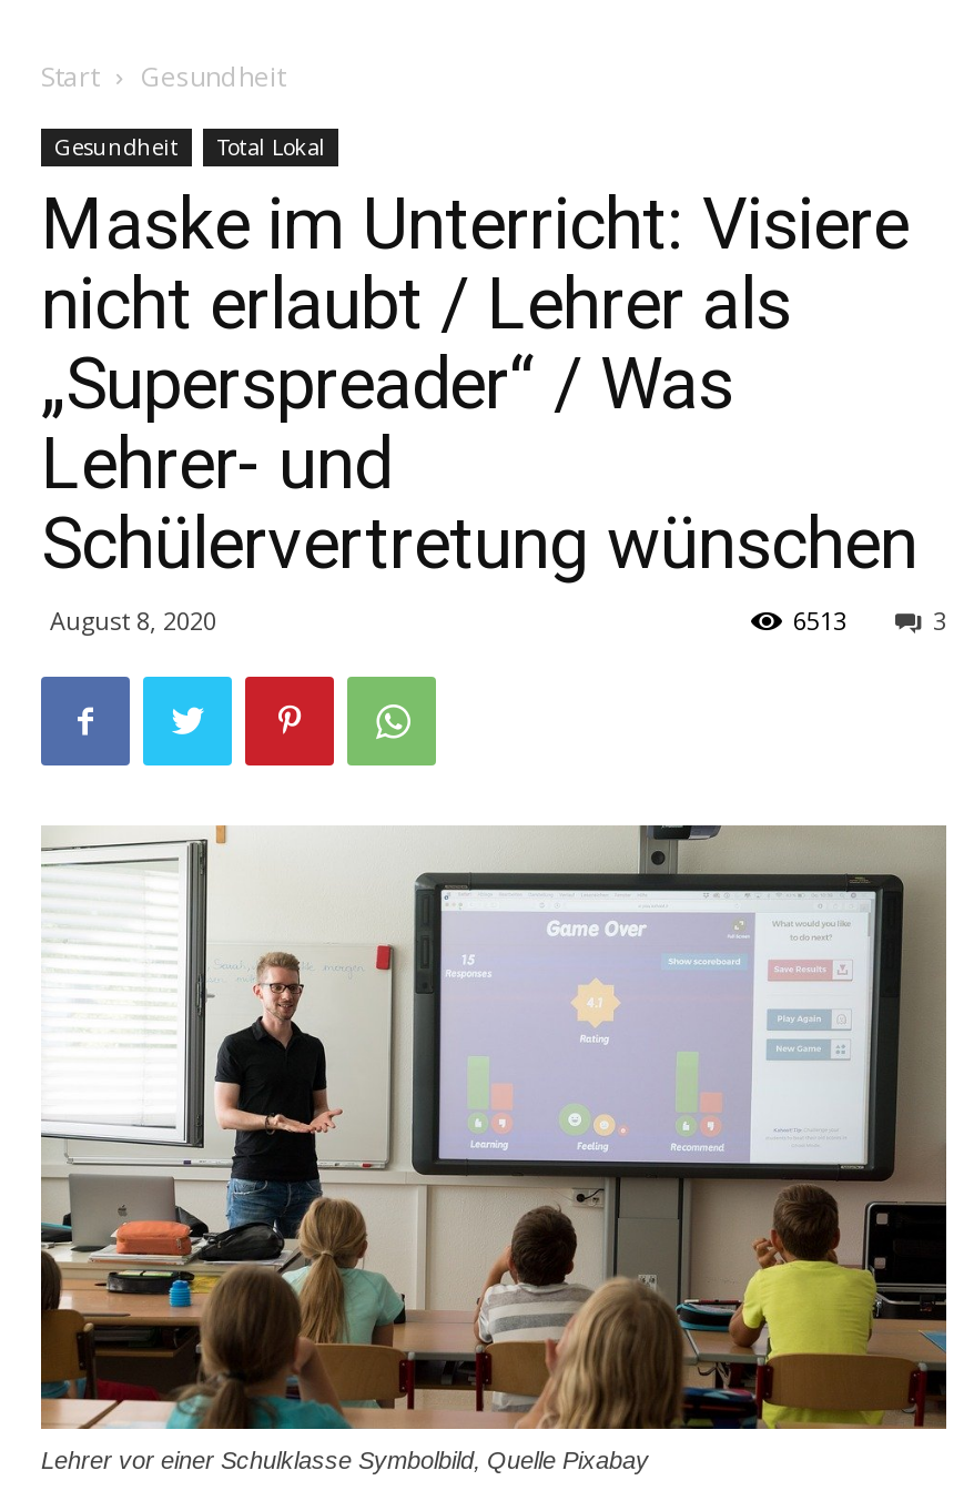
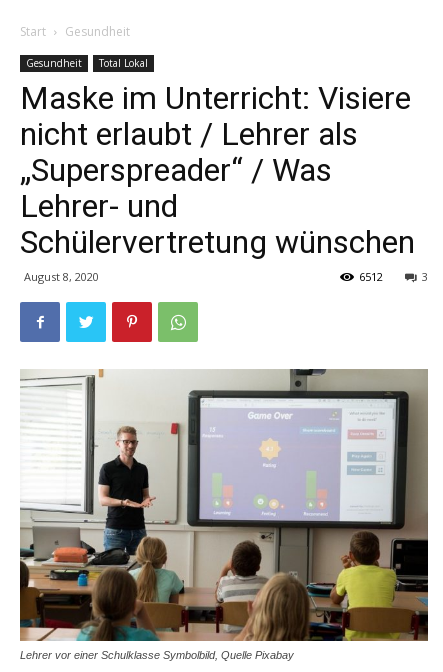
[793,604,846,637] 6513 -> [359,269,383,284] 6512

